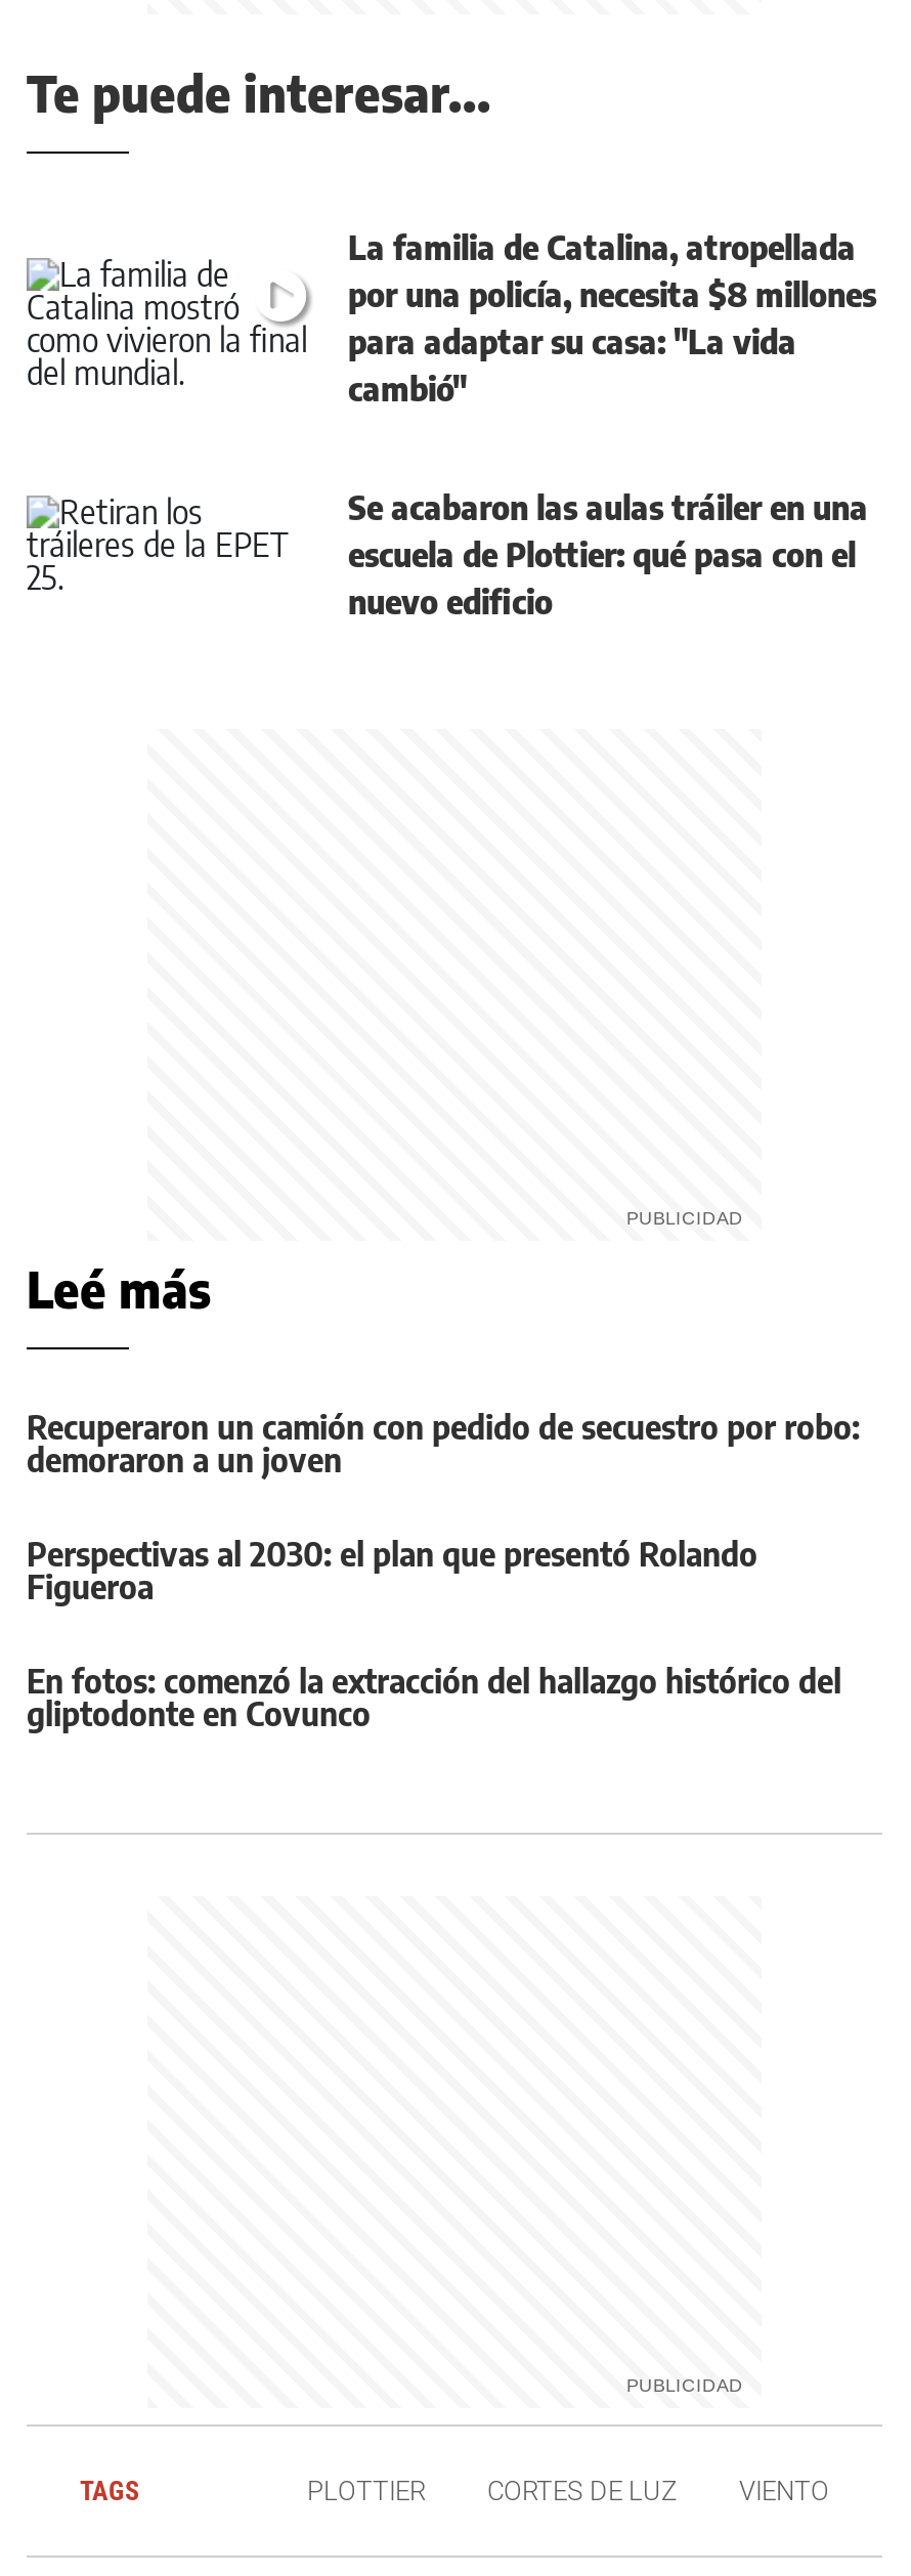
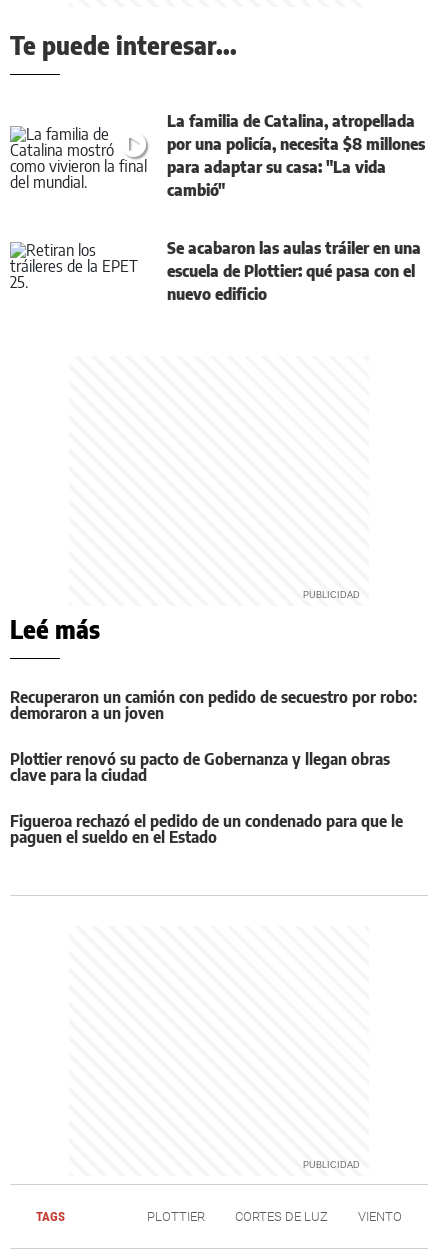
[27,1534,757,1608] Perspectivas al 2030: el plan que presentó Rolando | Figueroa -> [10,749,390,785] Plottier renovó su pacto de Gobernanza y llegan obras | clave para la ciudad
[27,1661,841,1735] En fotos: comenzó la extracción del hallazgo histórico del | gliptodonte en Covunco -> [10,811,403,847] Figueroa rechazó el pedido de un condenado para que le | paguen el sueldo en el Estado

